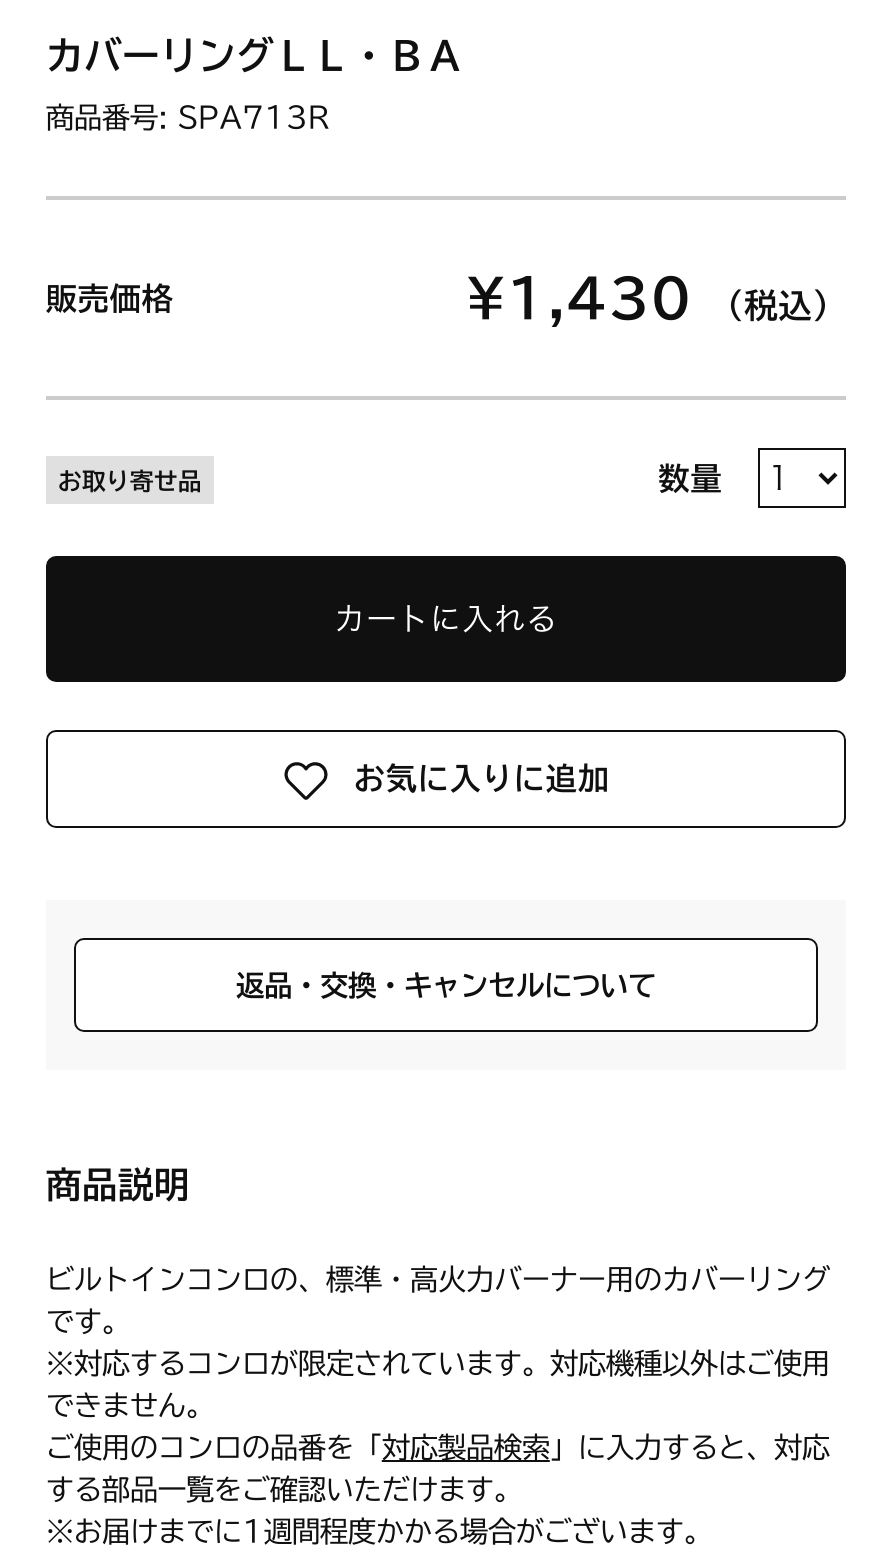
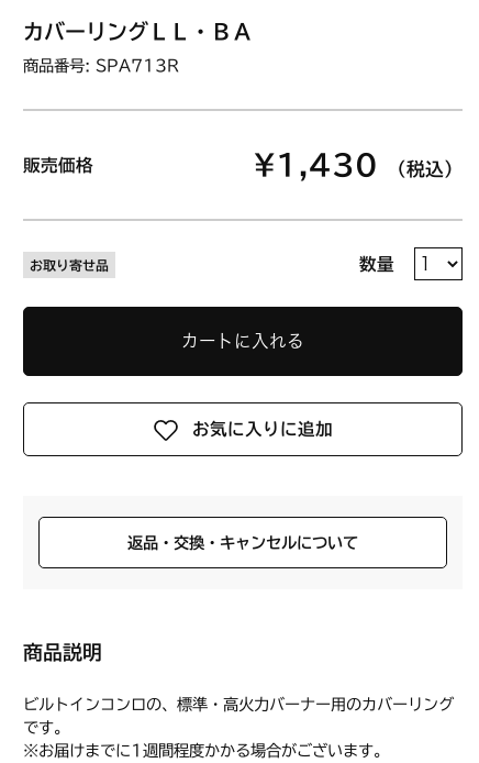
[46,1348,830,1504] ※対応するコンロが限定されています。対応機種以外はご使用 | できません。 | ご使用のコンロの品番を「対応製品検索」に入力すると、対応 | する部品一覧をご確認いただけます。 -> none

